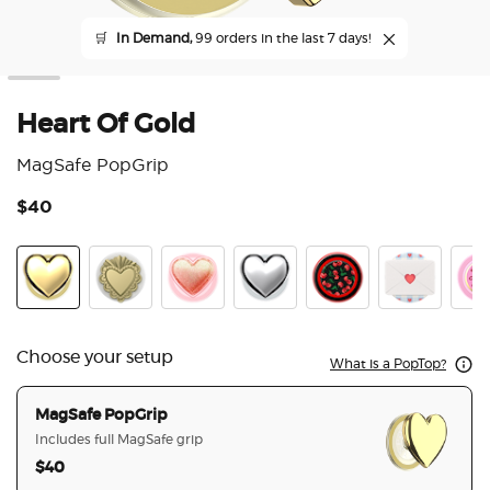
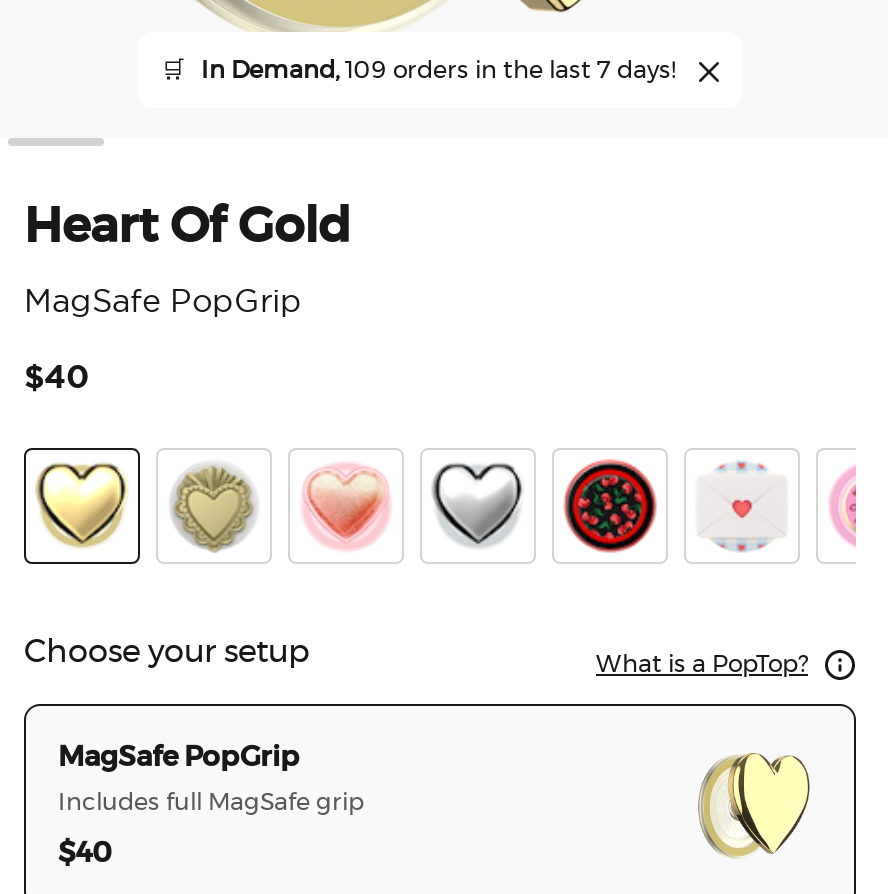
[116,32,371,45] In Demand, 99 orders in the last 7 days! -> [201,58,675,82] In Demand, 109 orders in the last 7 days!

